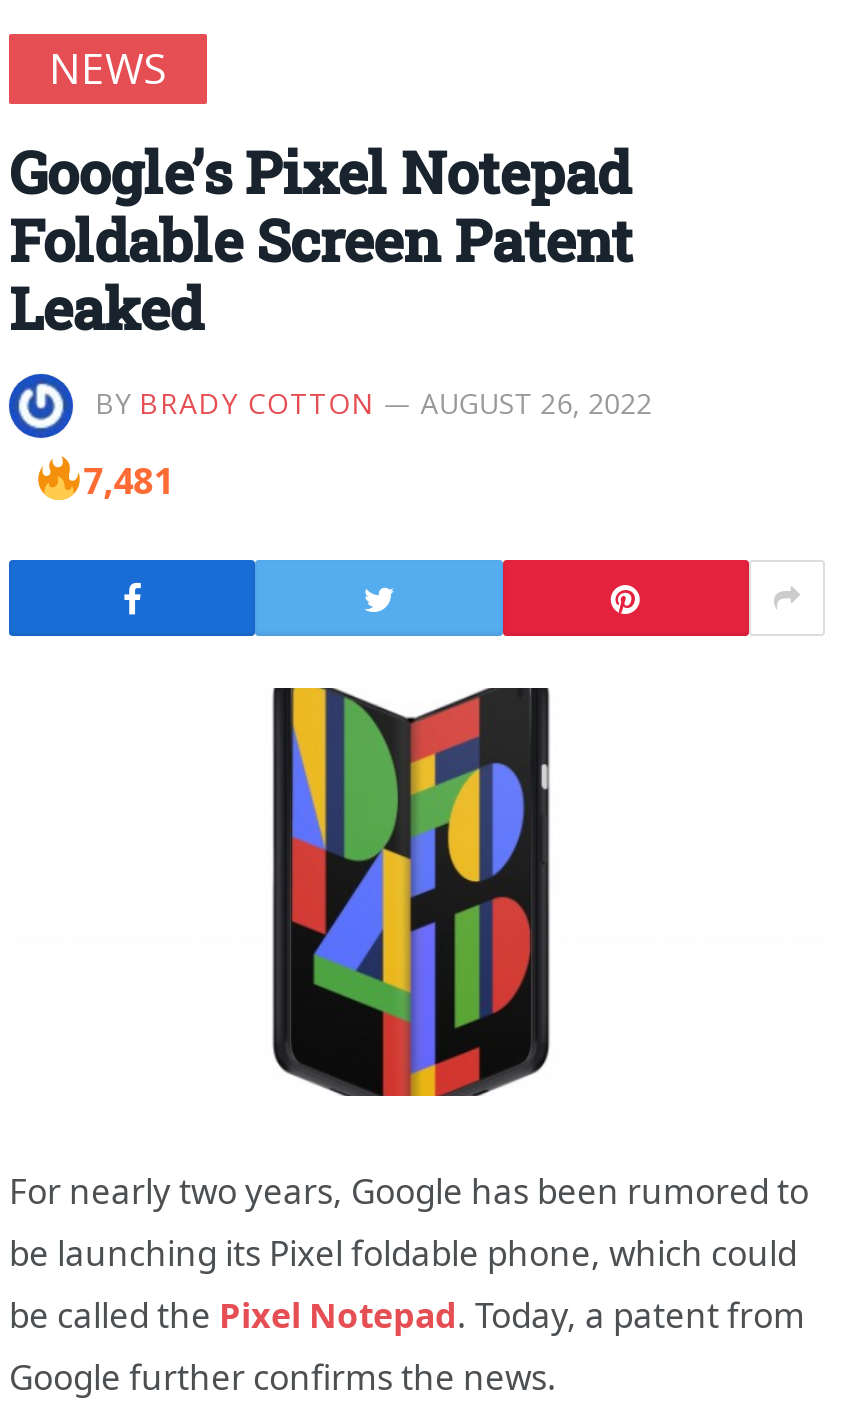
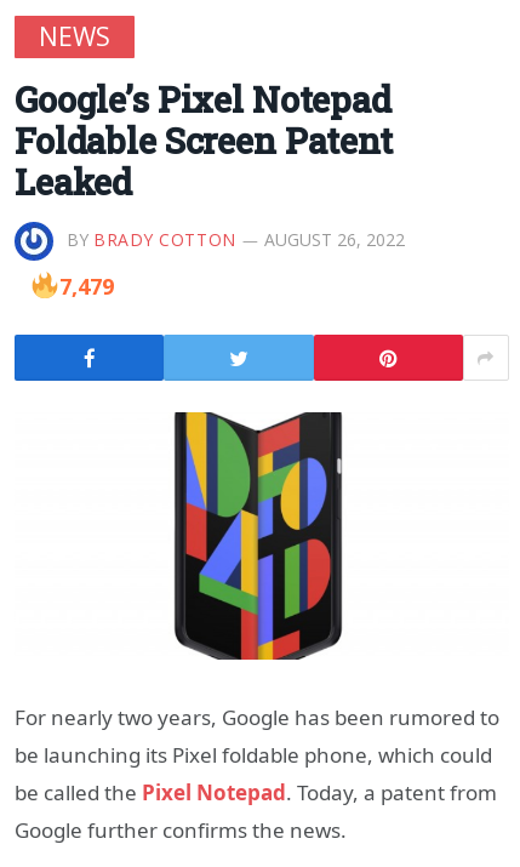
[83,455,173,503] 7,481 -> [60,271,114,300] 7,479

